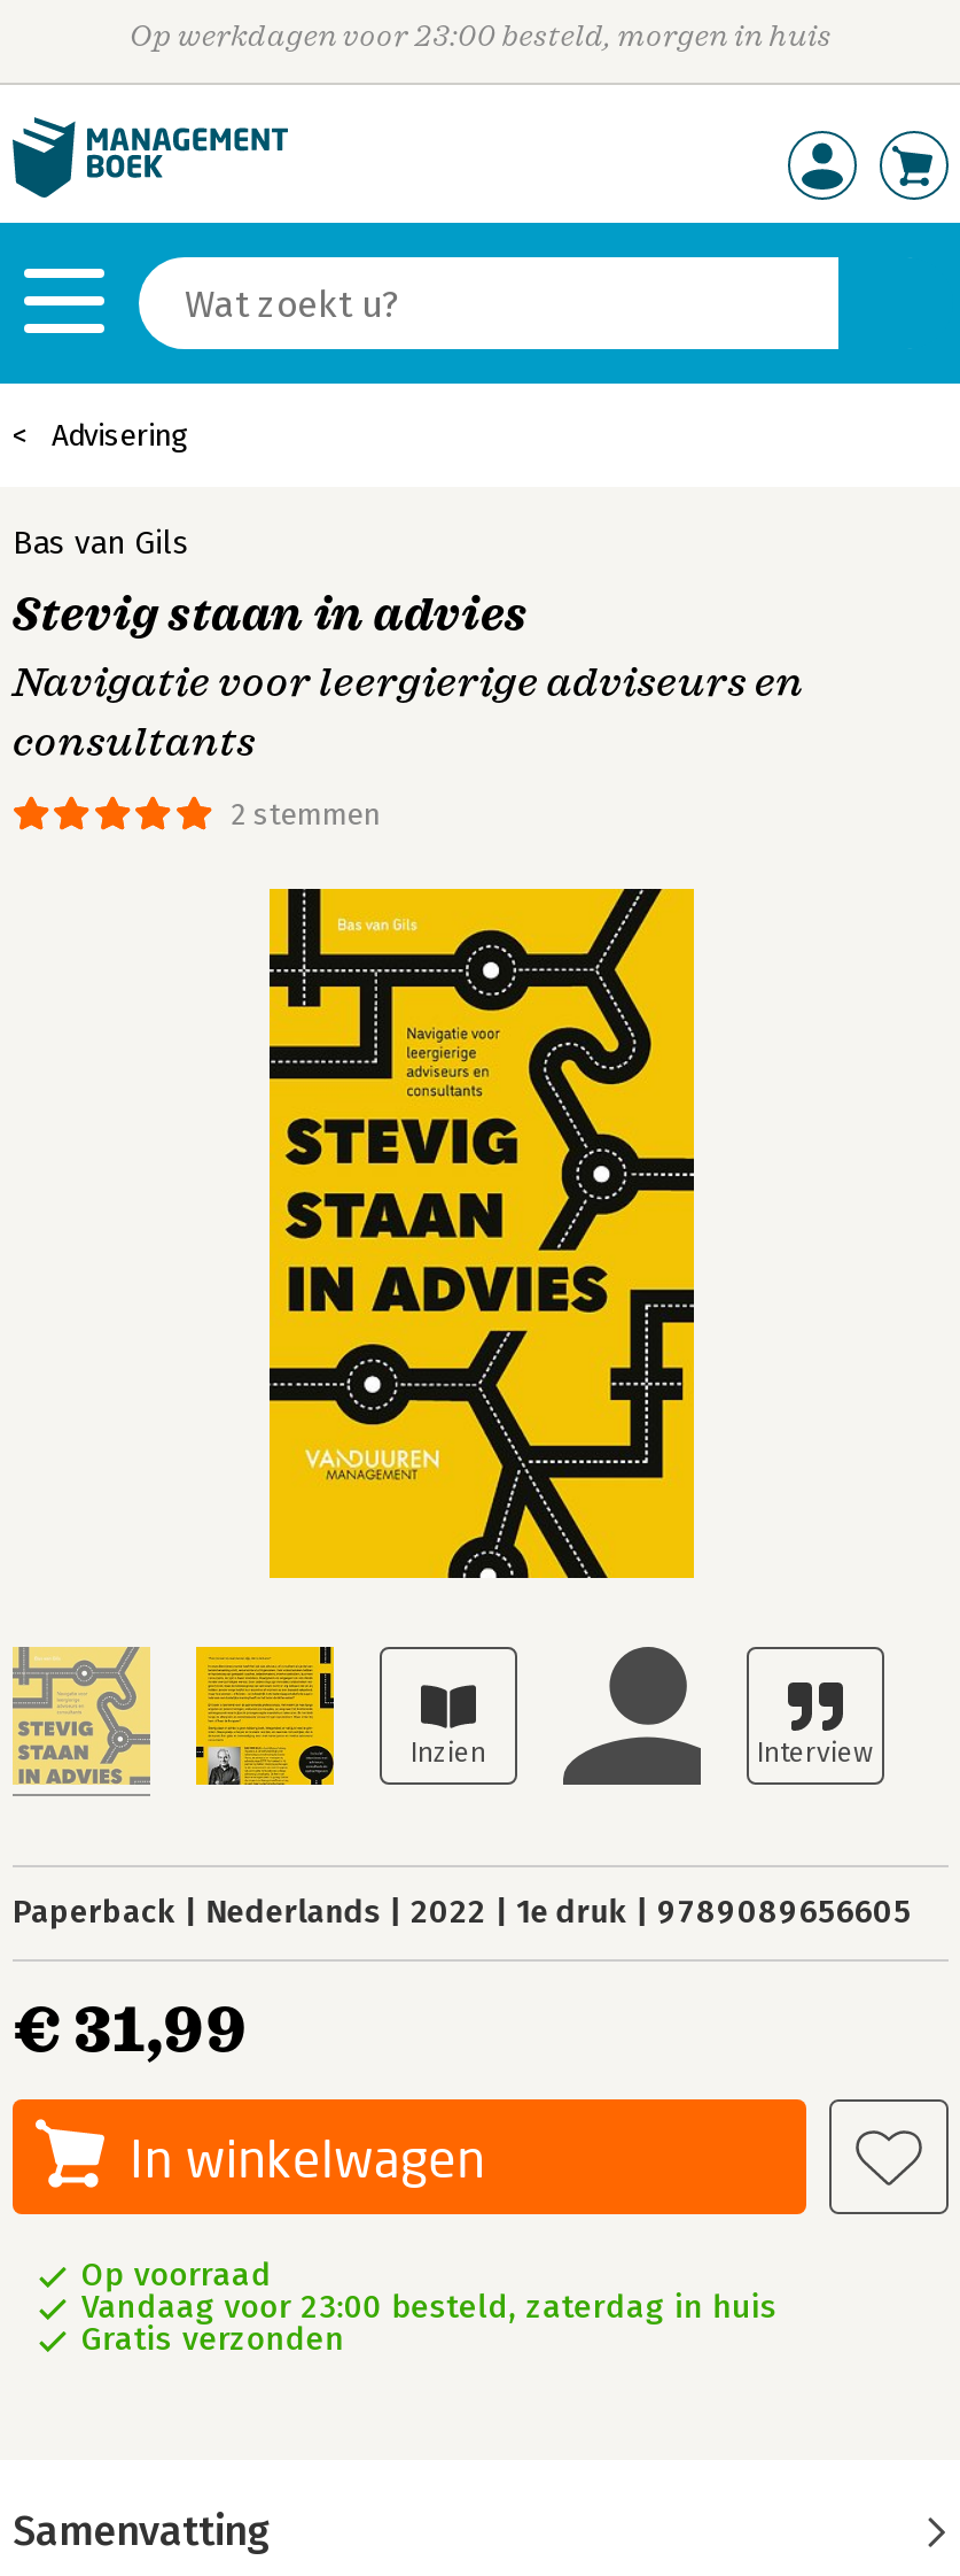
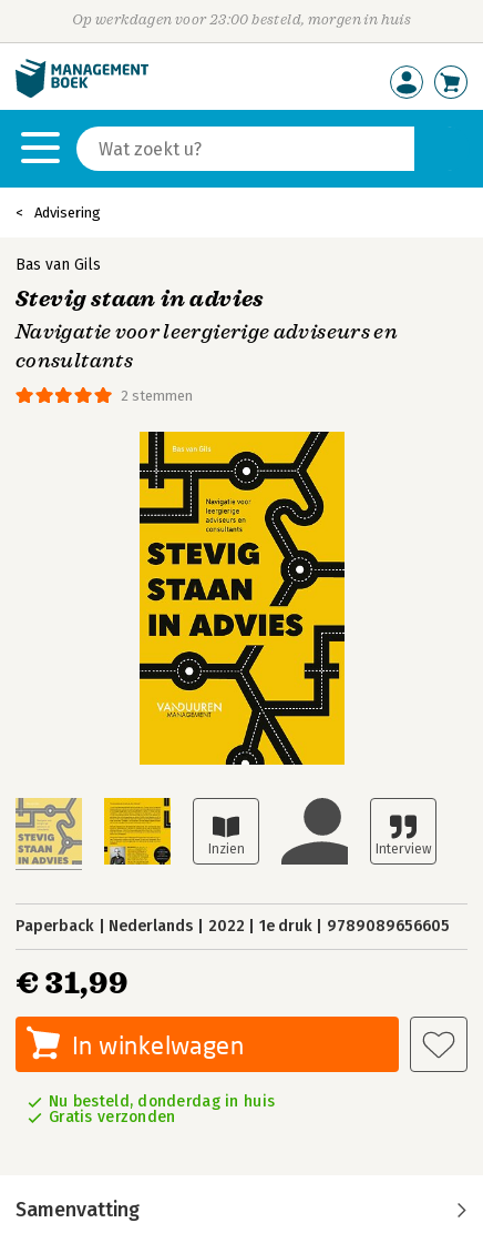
[81,2256,777,2327] Op voorraad | Vandaag voor 23:00 besteld, zaterdag in huis -> [49,1092,275,1111] Nu besteld, donderdag in huis

